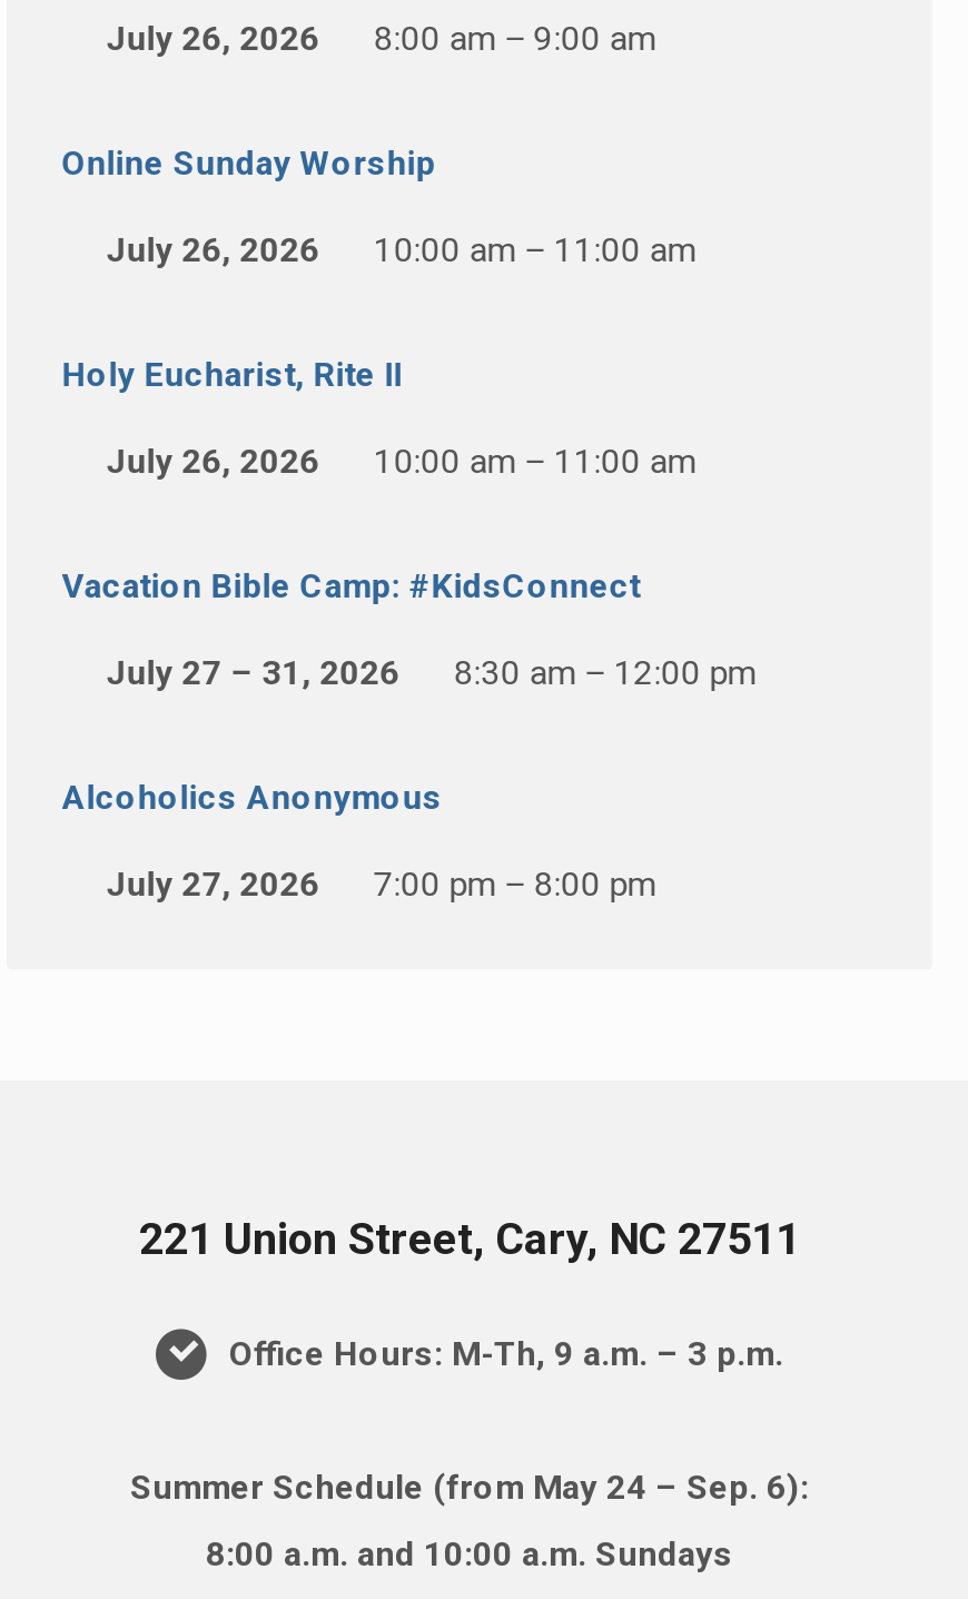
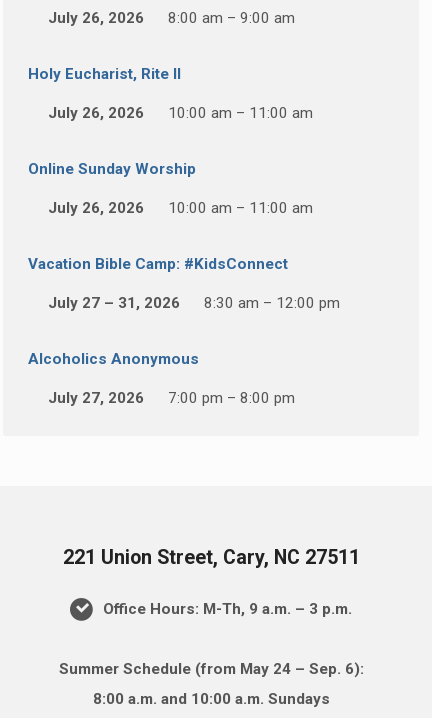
moved [62,143,435,183] -> [28,160,196,178]: Online Sunday Worship
moved [62,354,402,394] -> [28,65,181,83]: Holy Eucharist, Rite II

